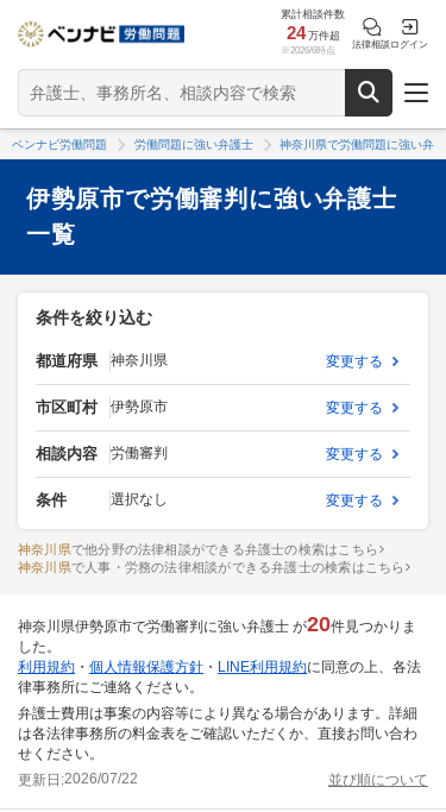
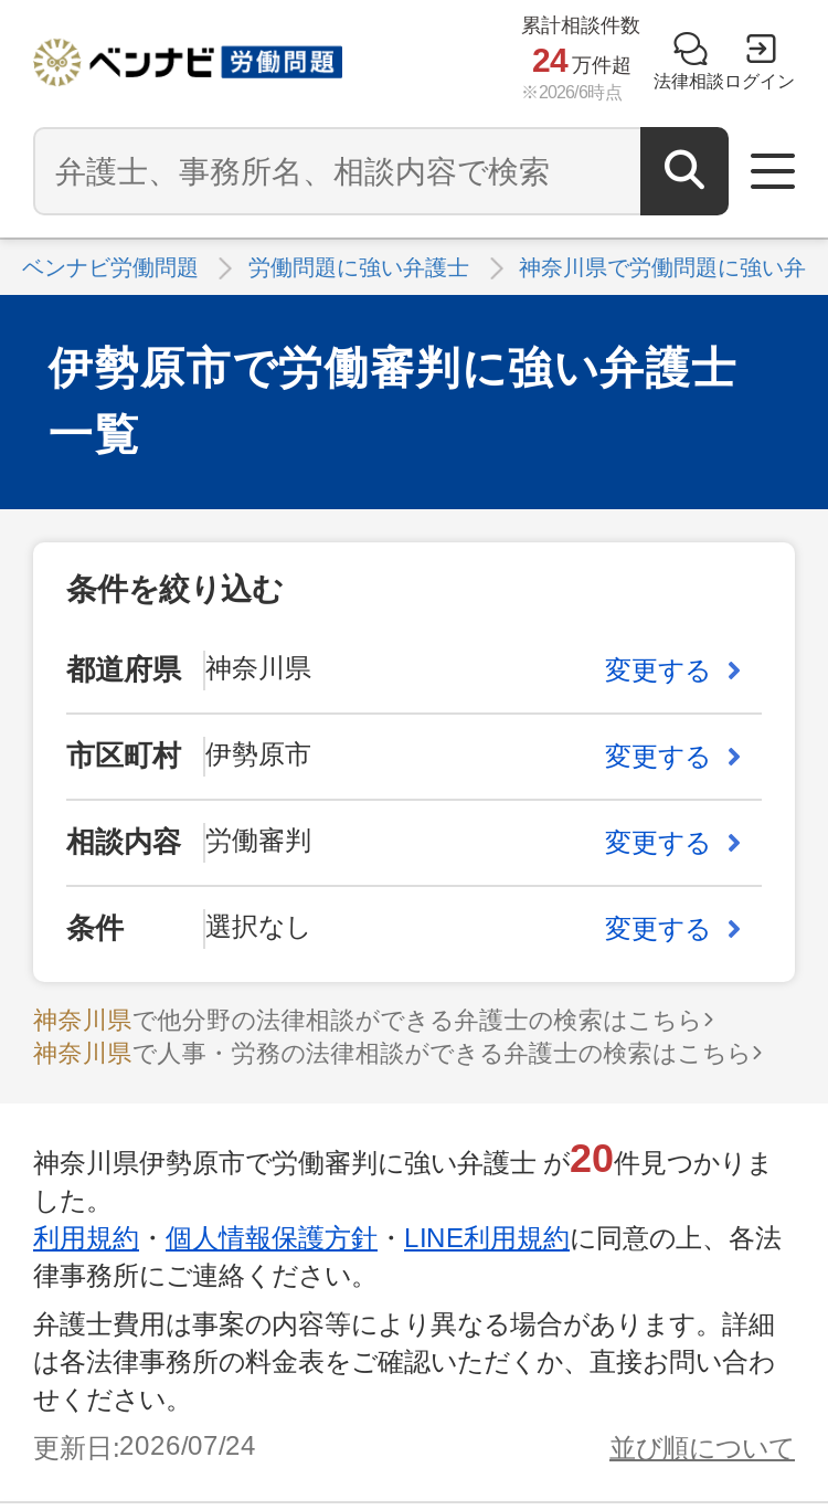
[18,770,138,788] 更新日: 2026/07/22 -> [33,1430,256,1463] 更新日: 2026/07/24

